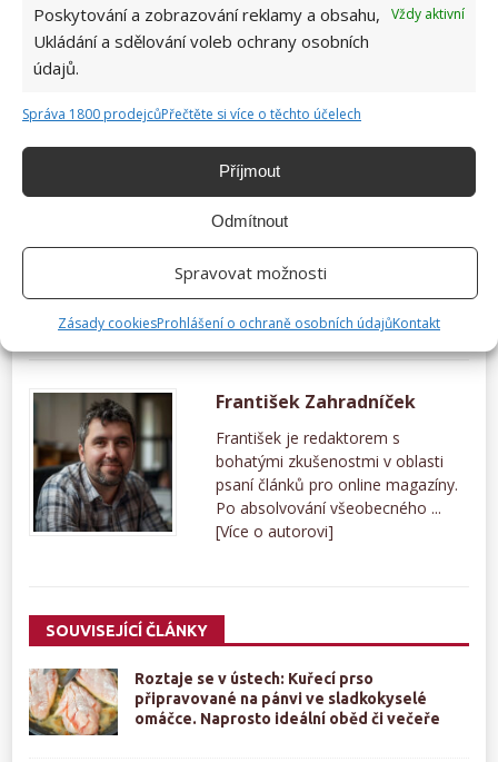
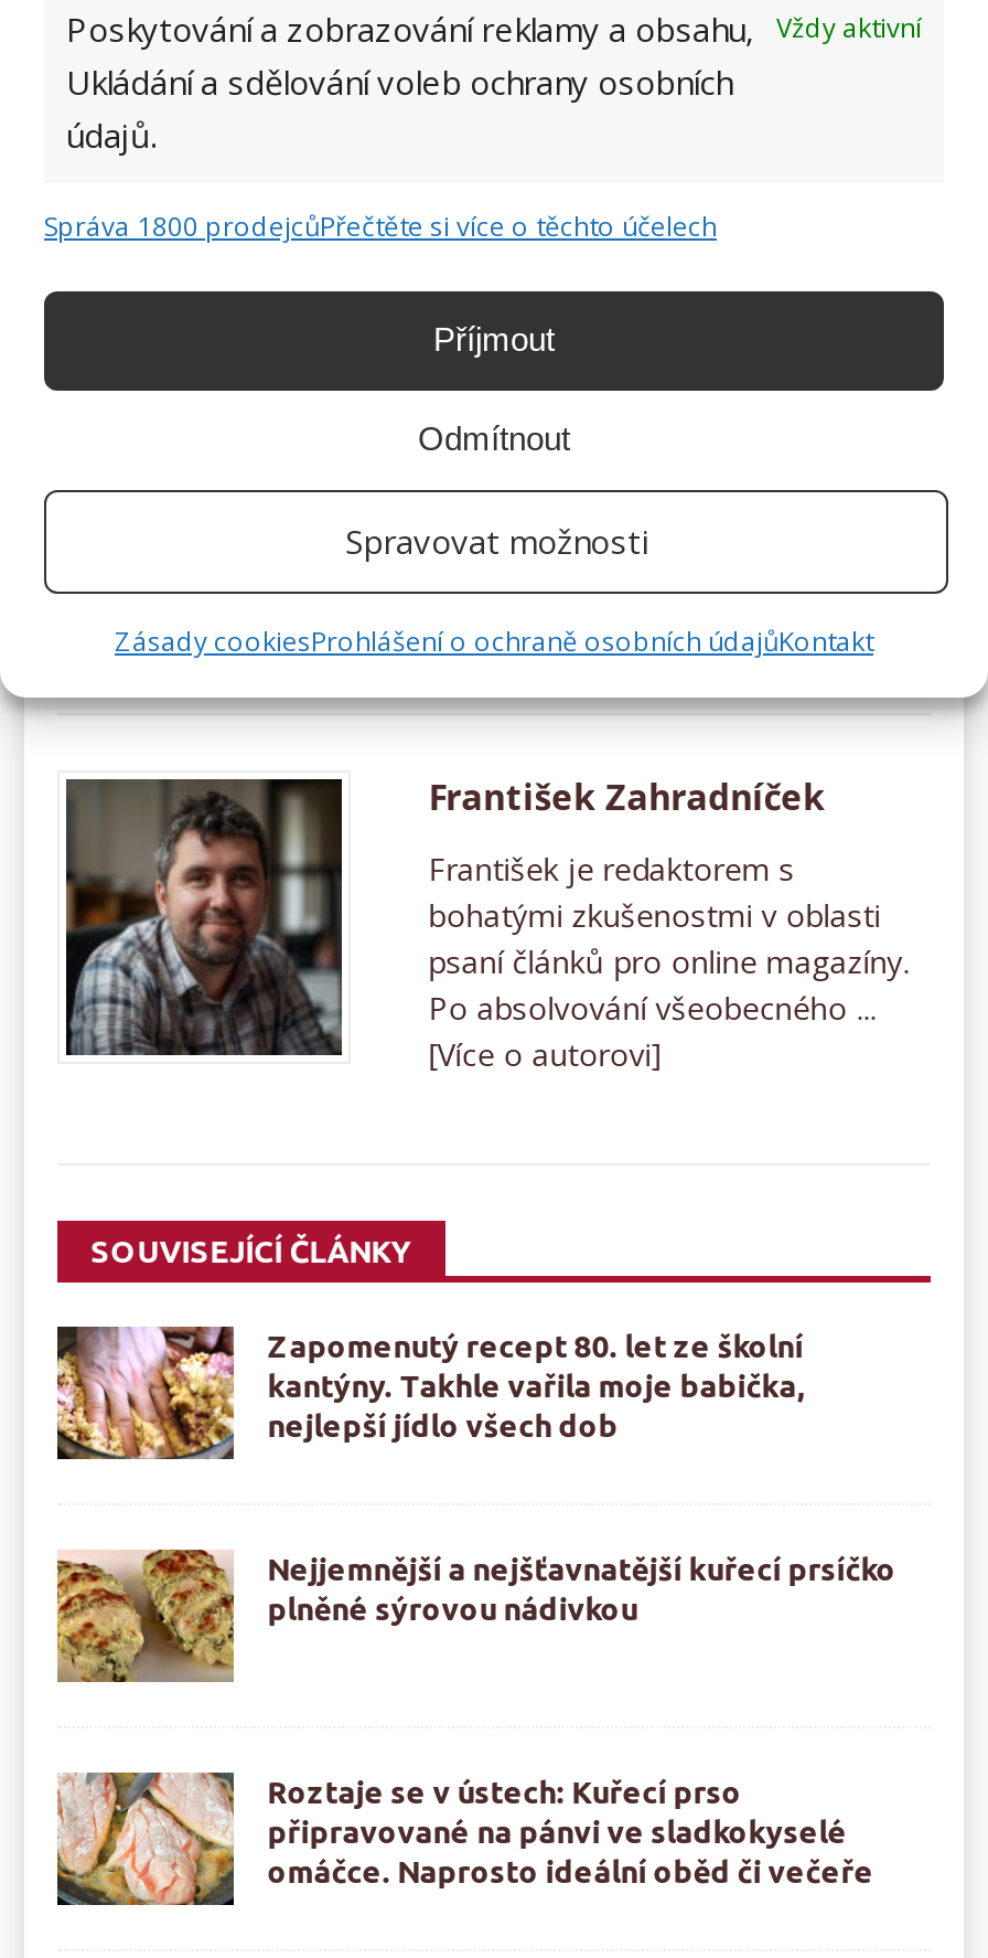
none -> [55,1324,805,1461] [image] | Zapomenutý recept 80. let ze školní | kantýny. Takhle vařila moje babička, | nejlepší jídlo všech dob
none -> [55,1547,896,1684] [image] | Nejjemnější a nejšťavnatější kuřecí prsíčko | plněné sýrovou nádivkou

